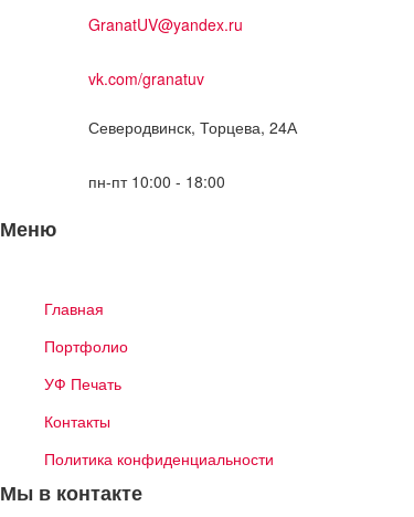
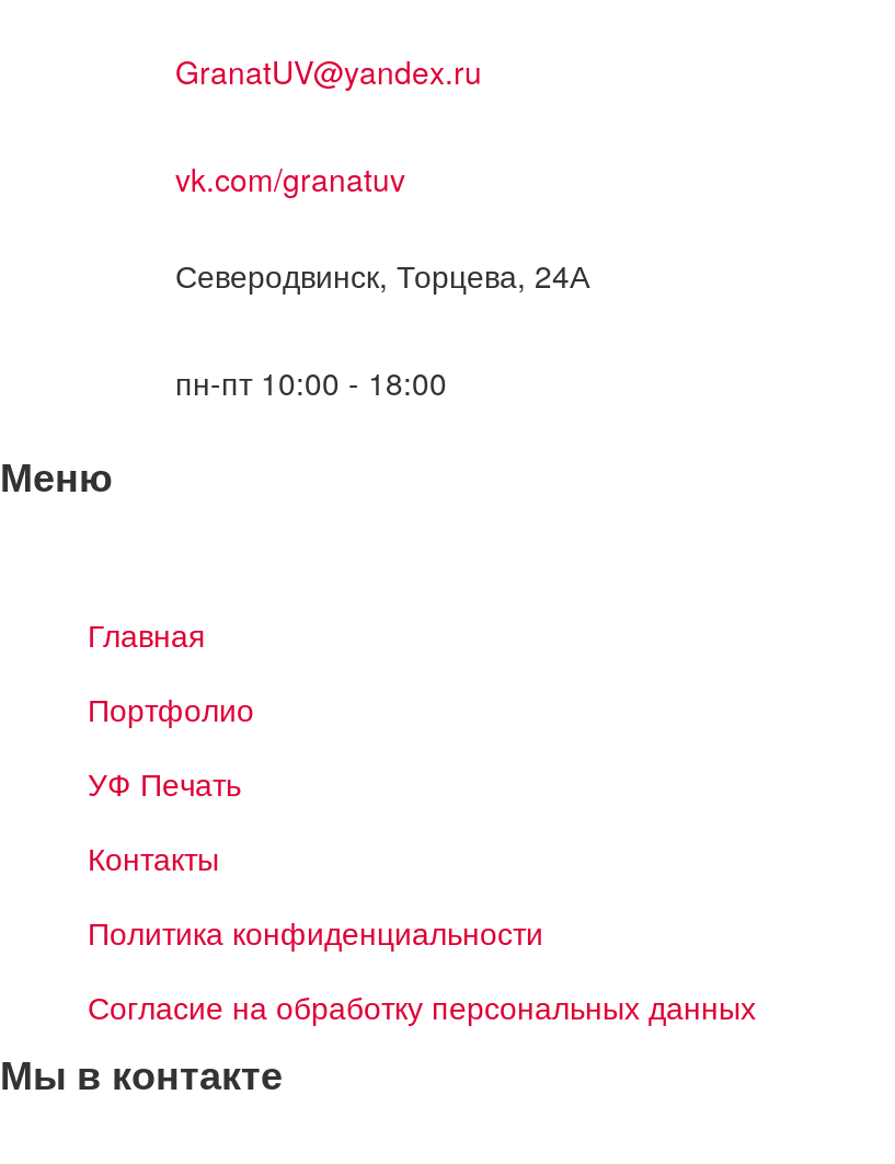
none -> [88,986,756,1029] Согласие на обработку персональных данных

